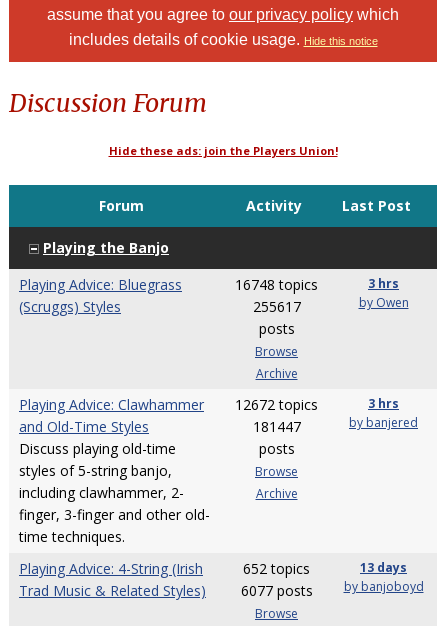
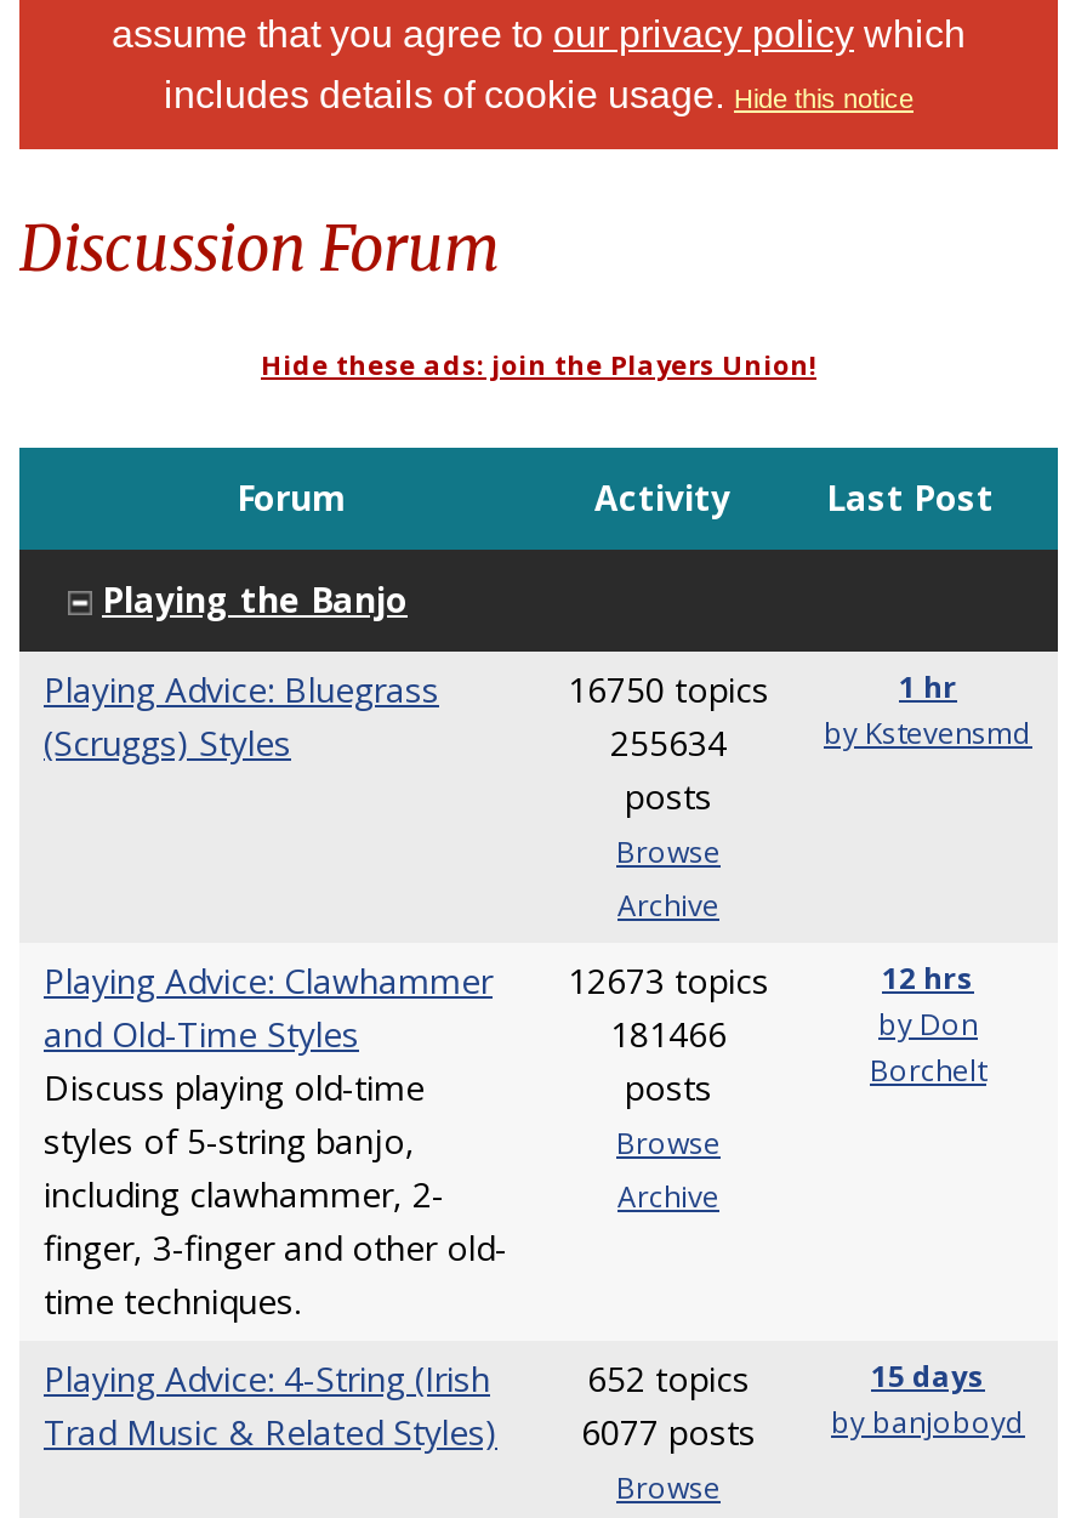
[235,275,318,294] 16748 topics -> [568,666,769,712] 16750 topics
[358,275,408,311] 3 hrs | by Owen -> [824,666,1032,754] 1 hr | by Kstevensmd
[252,297,300,316] 255617 -> [610,720,727,766] 255634
[19,395,318,414] Playing Advice: Clawhammer 12672 topics -> [44,957,769,1004] Playing Advice: Clawhammer 12673 topics
[349,395,418,431] 3 hrs | by banjered -> [870,957,986,1091] 12 hrs | by Don | Borchelt
[252,417,300,436] 181447 -> [610,1011,727,1057] 181466
[360,559,407,576] 13 days -> [871,1355,985,1397] 15 days

